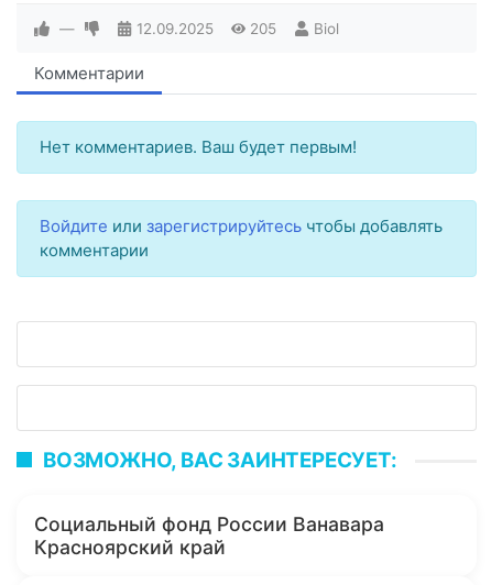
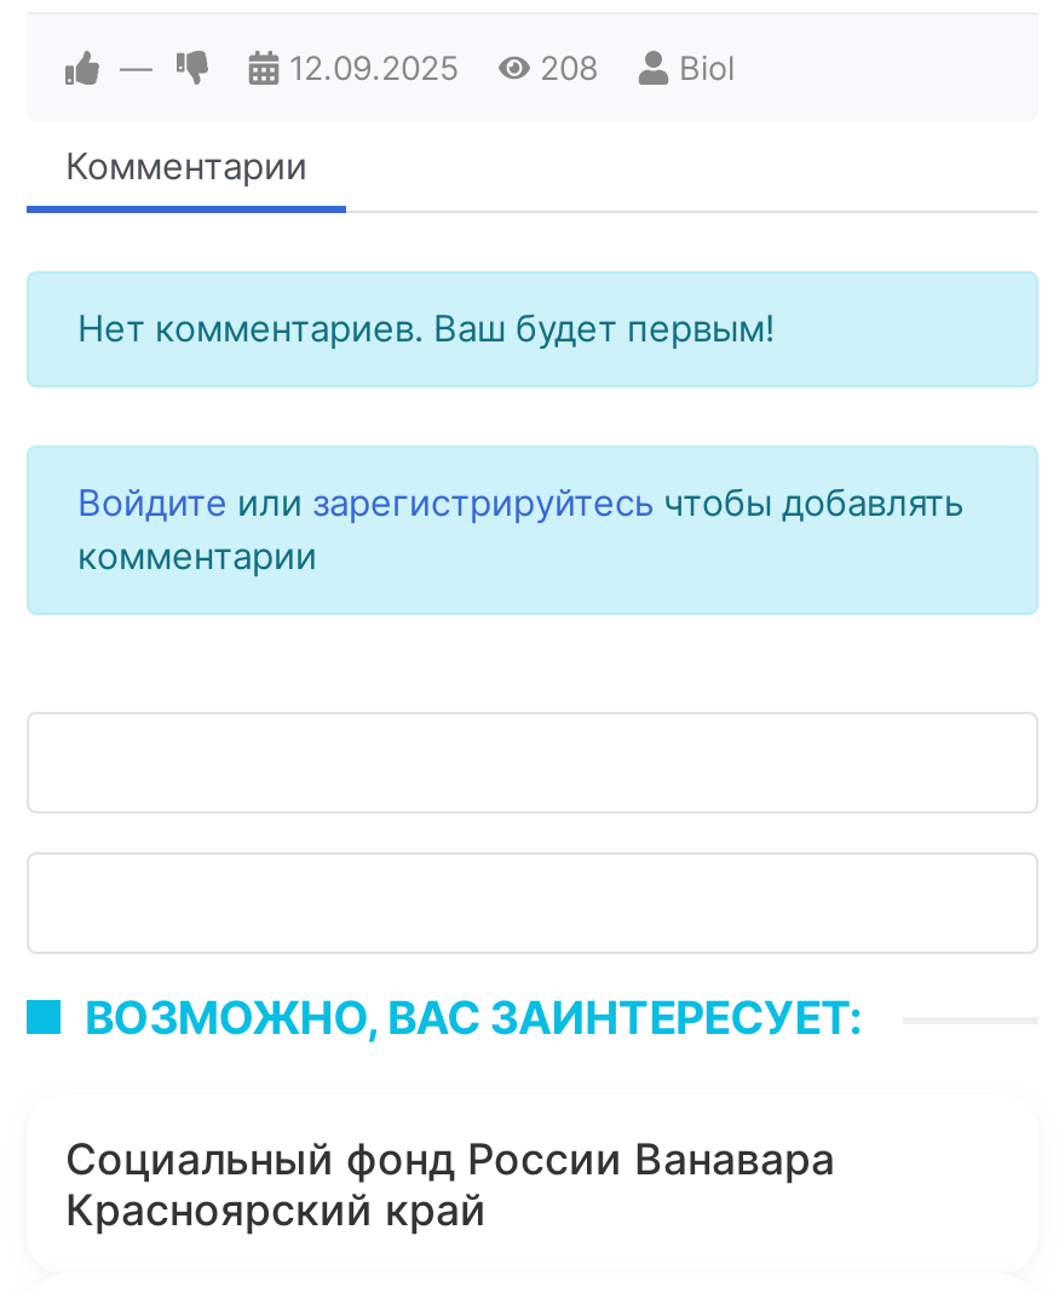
[136,20,276,37] 12.09.2025 205 -> [289,48,598,87] 12.09.2025 208

